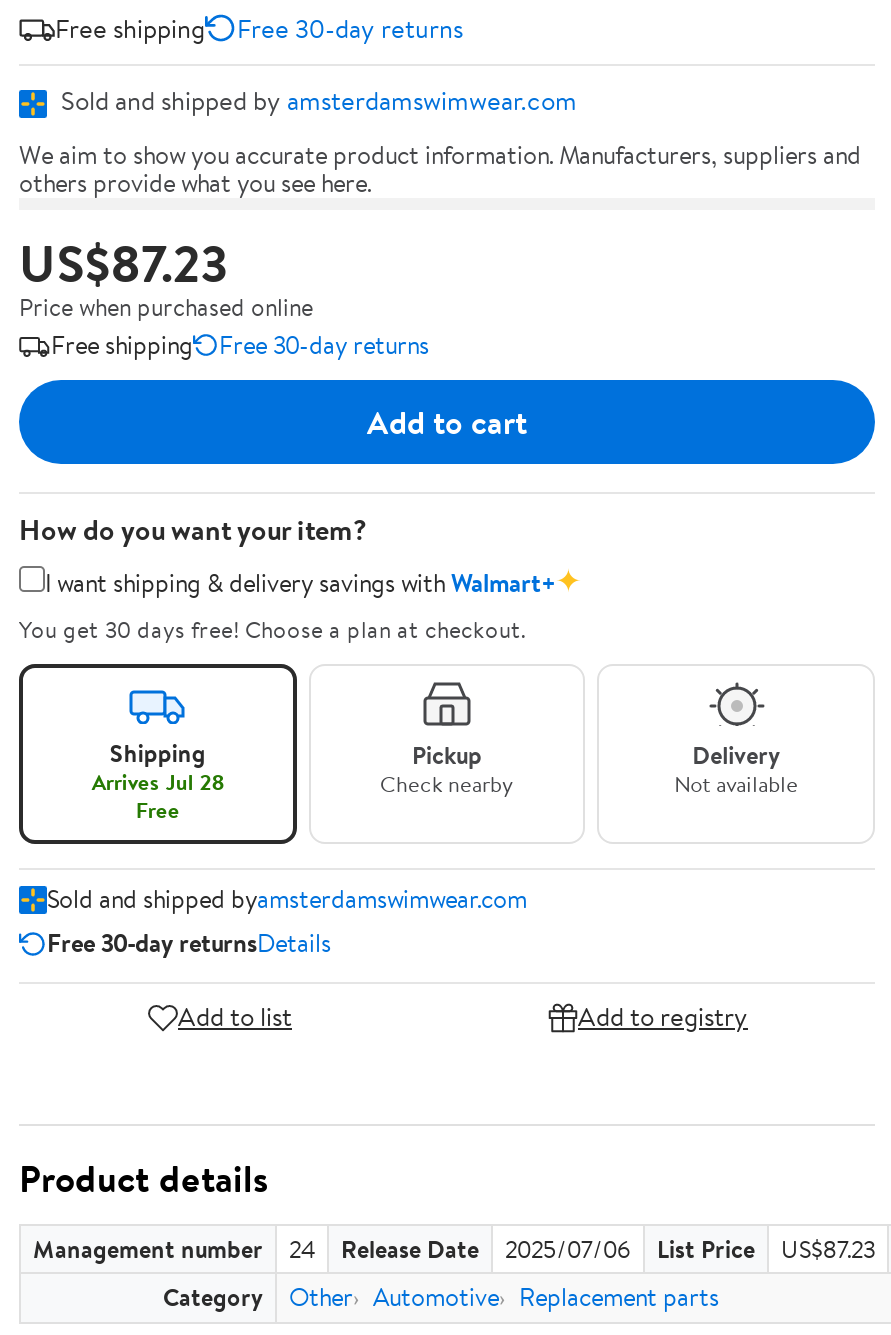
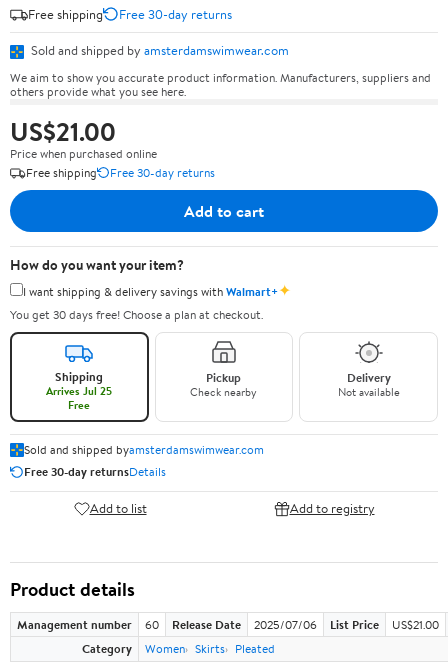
[19,228,229,298] US$87.23 -> [10,114,116,149] US$21.00
[92,766,224,798] Arrives Jul 28 -> [46,383,112,399] Arrives Jul 25
[289,1232,315,1266] 24 -> [145,616,159,633] 60
[781,1232,875,1266] US$87.23 -> [392,616,439,633] US$21.00
[289,1280,719,1314] Other Automotive Replacement parts -> [145,640,275,657] Women Skirts Pleated

